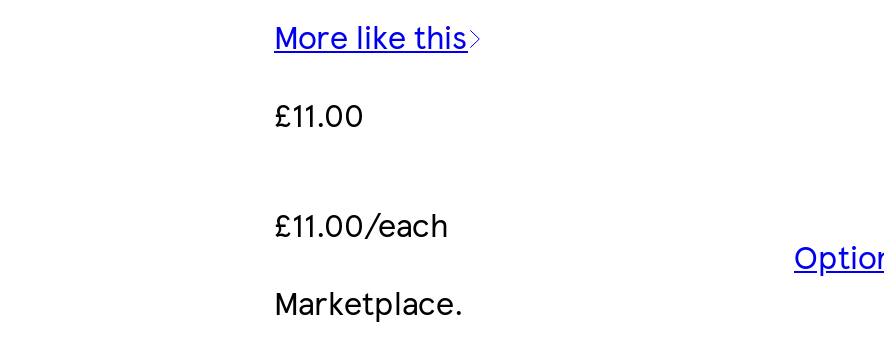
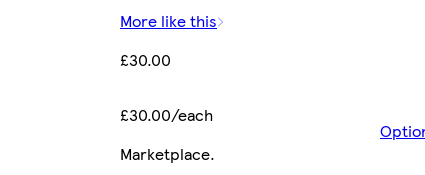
[274,90,364,136] £11.00 -> [120,47,171,70] £30.00
[274,200,448,246] £11.00/each -> [120,102,213,125] £30.00/each

